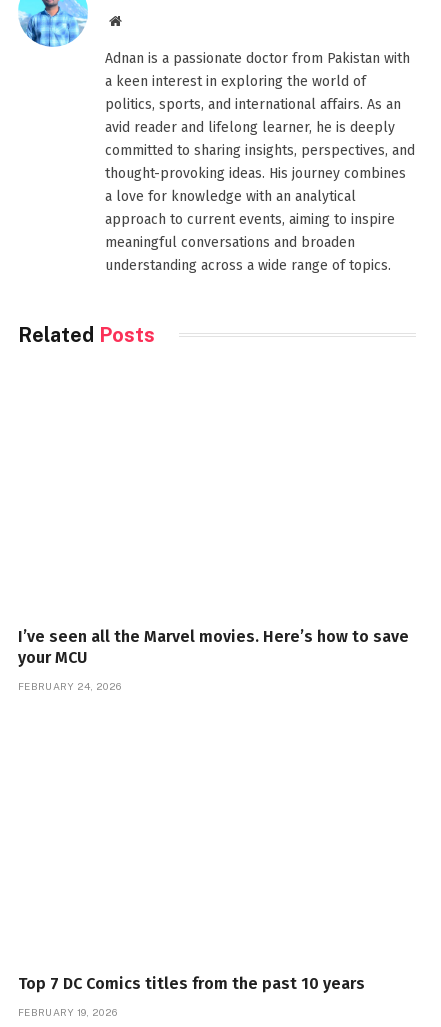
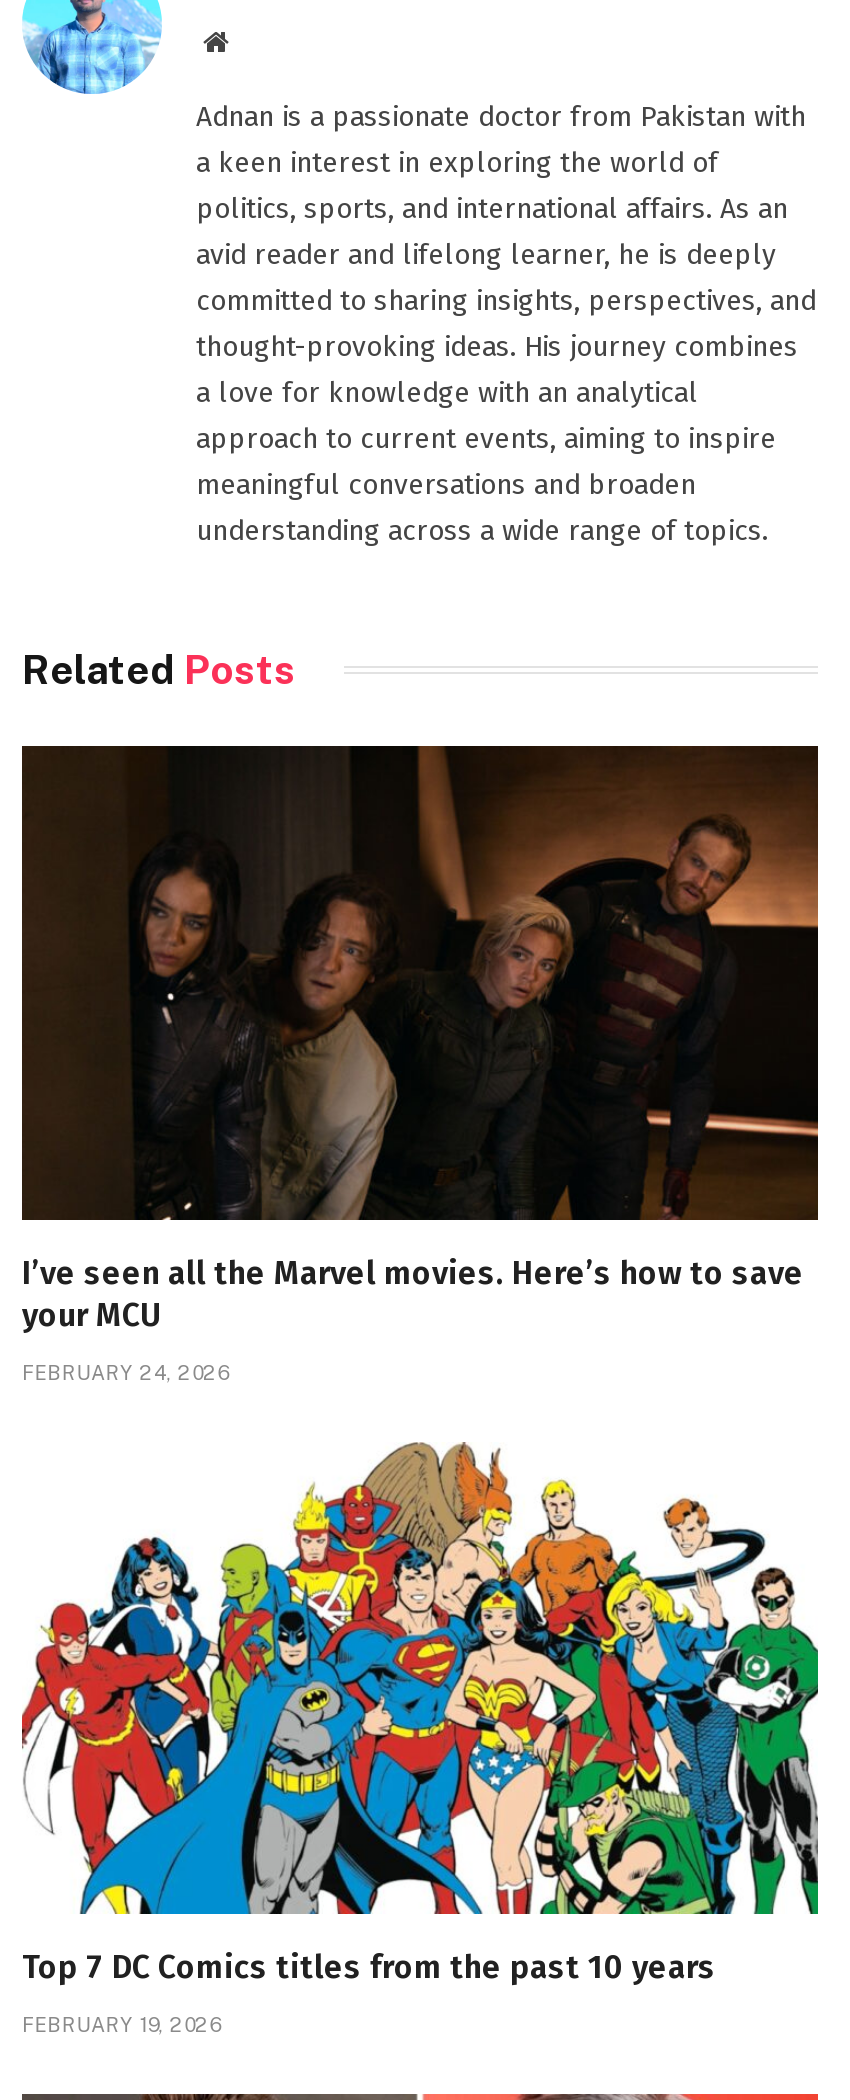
none -> [20,744,820,1222] [image]
none -> [20,1440,820,1916] [image]

